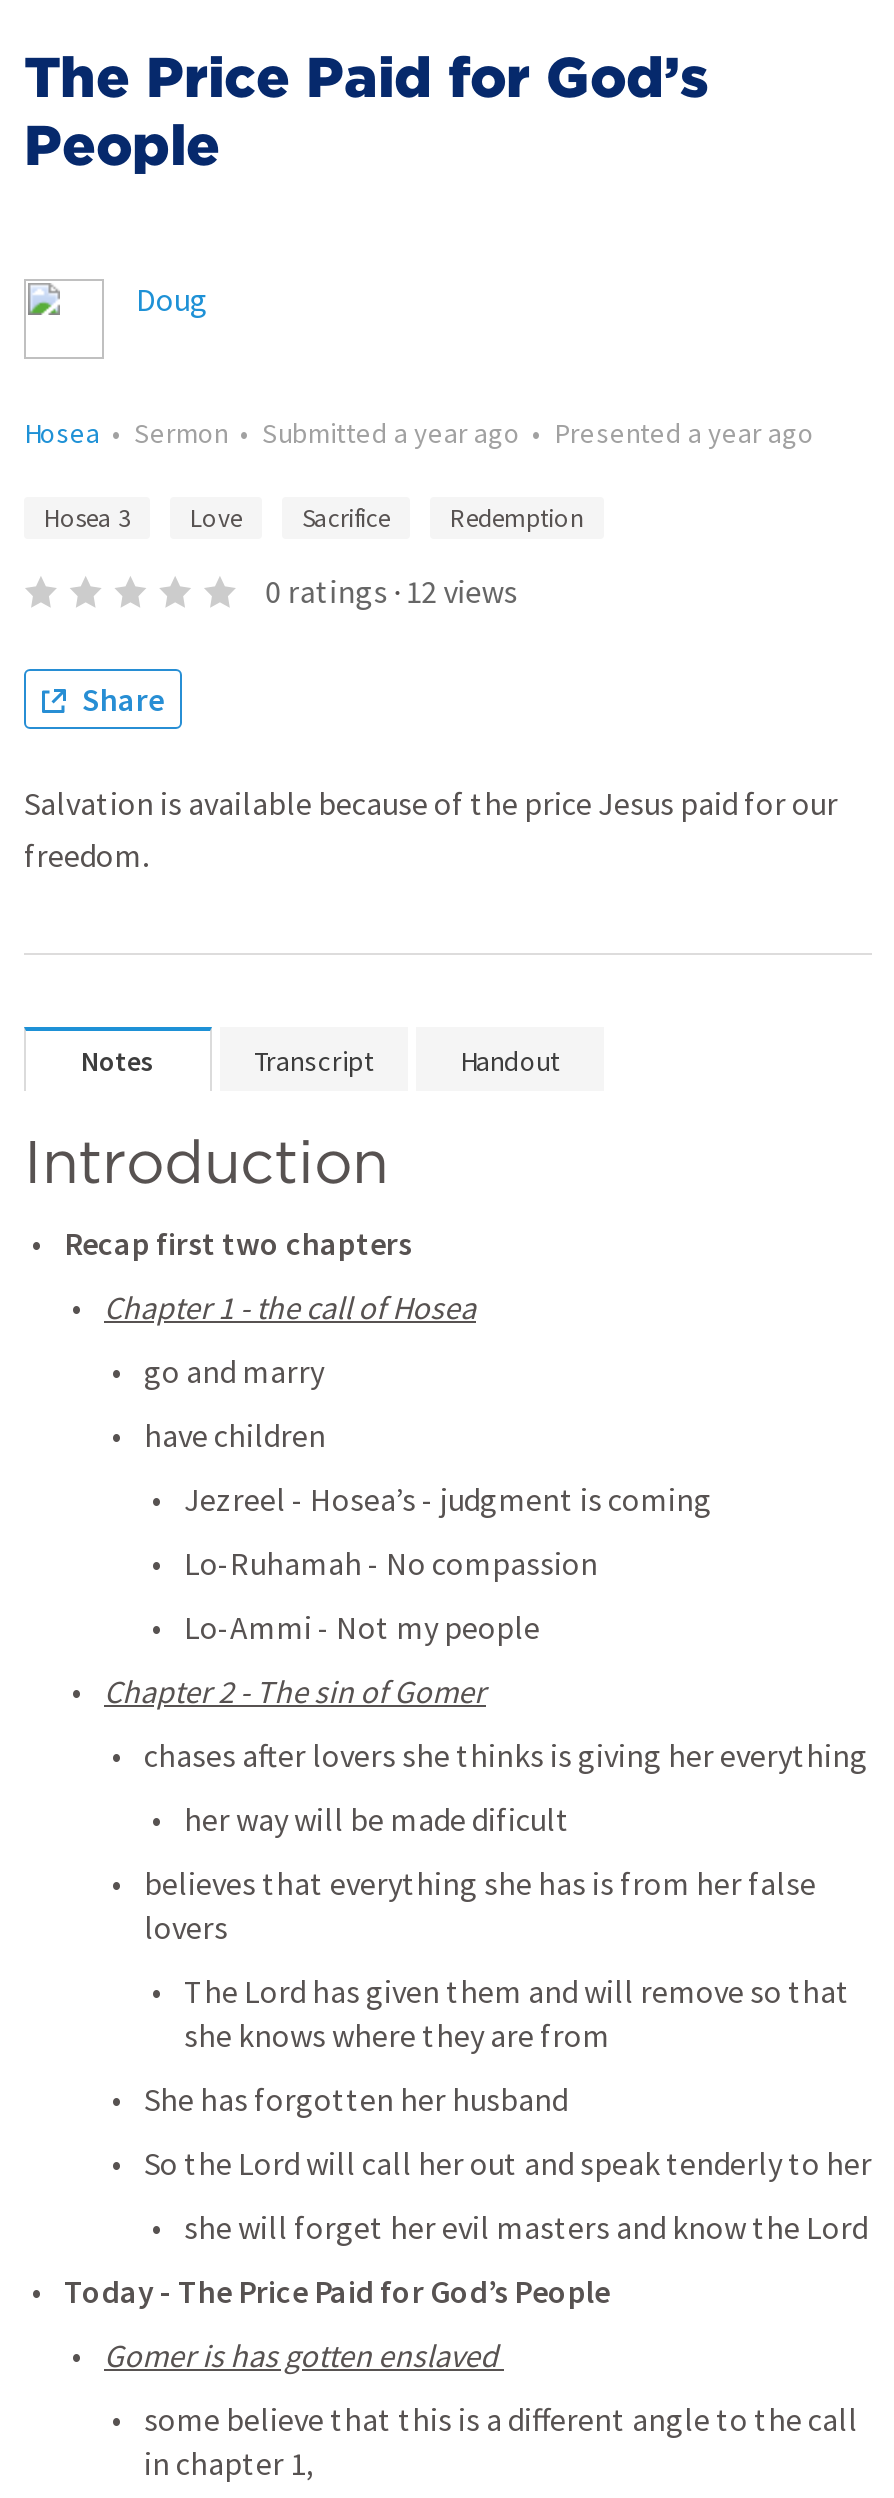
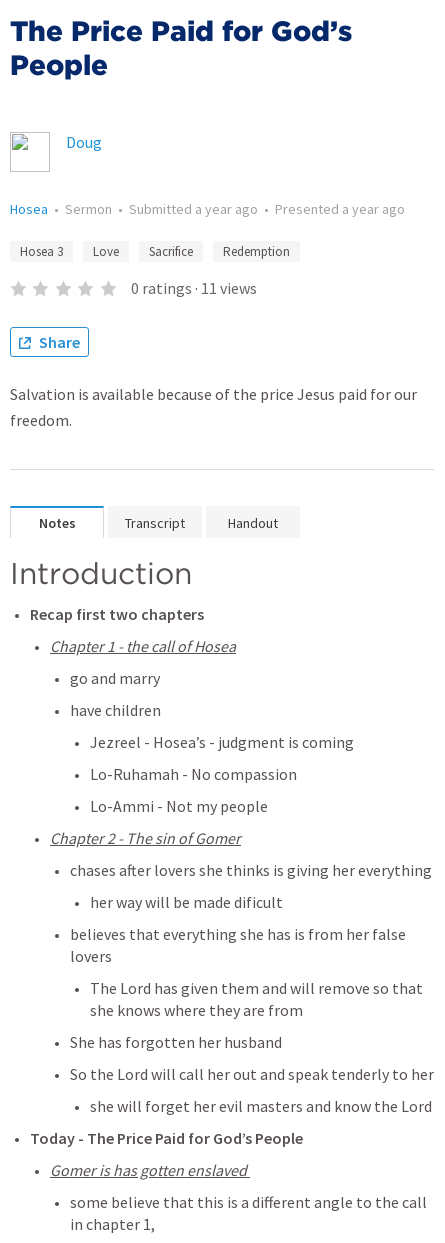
[265,571,517,611] 0 ratings · 12 views -> [131,278,257,298] 0 ratings · 11 views

